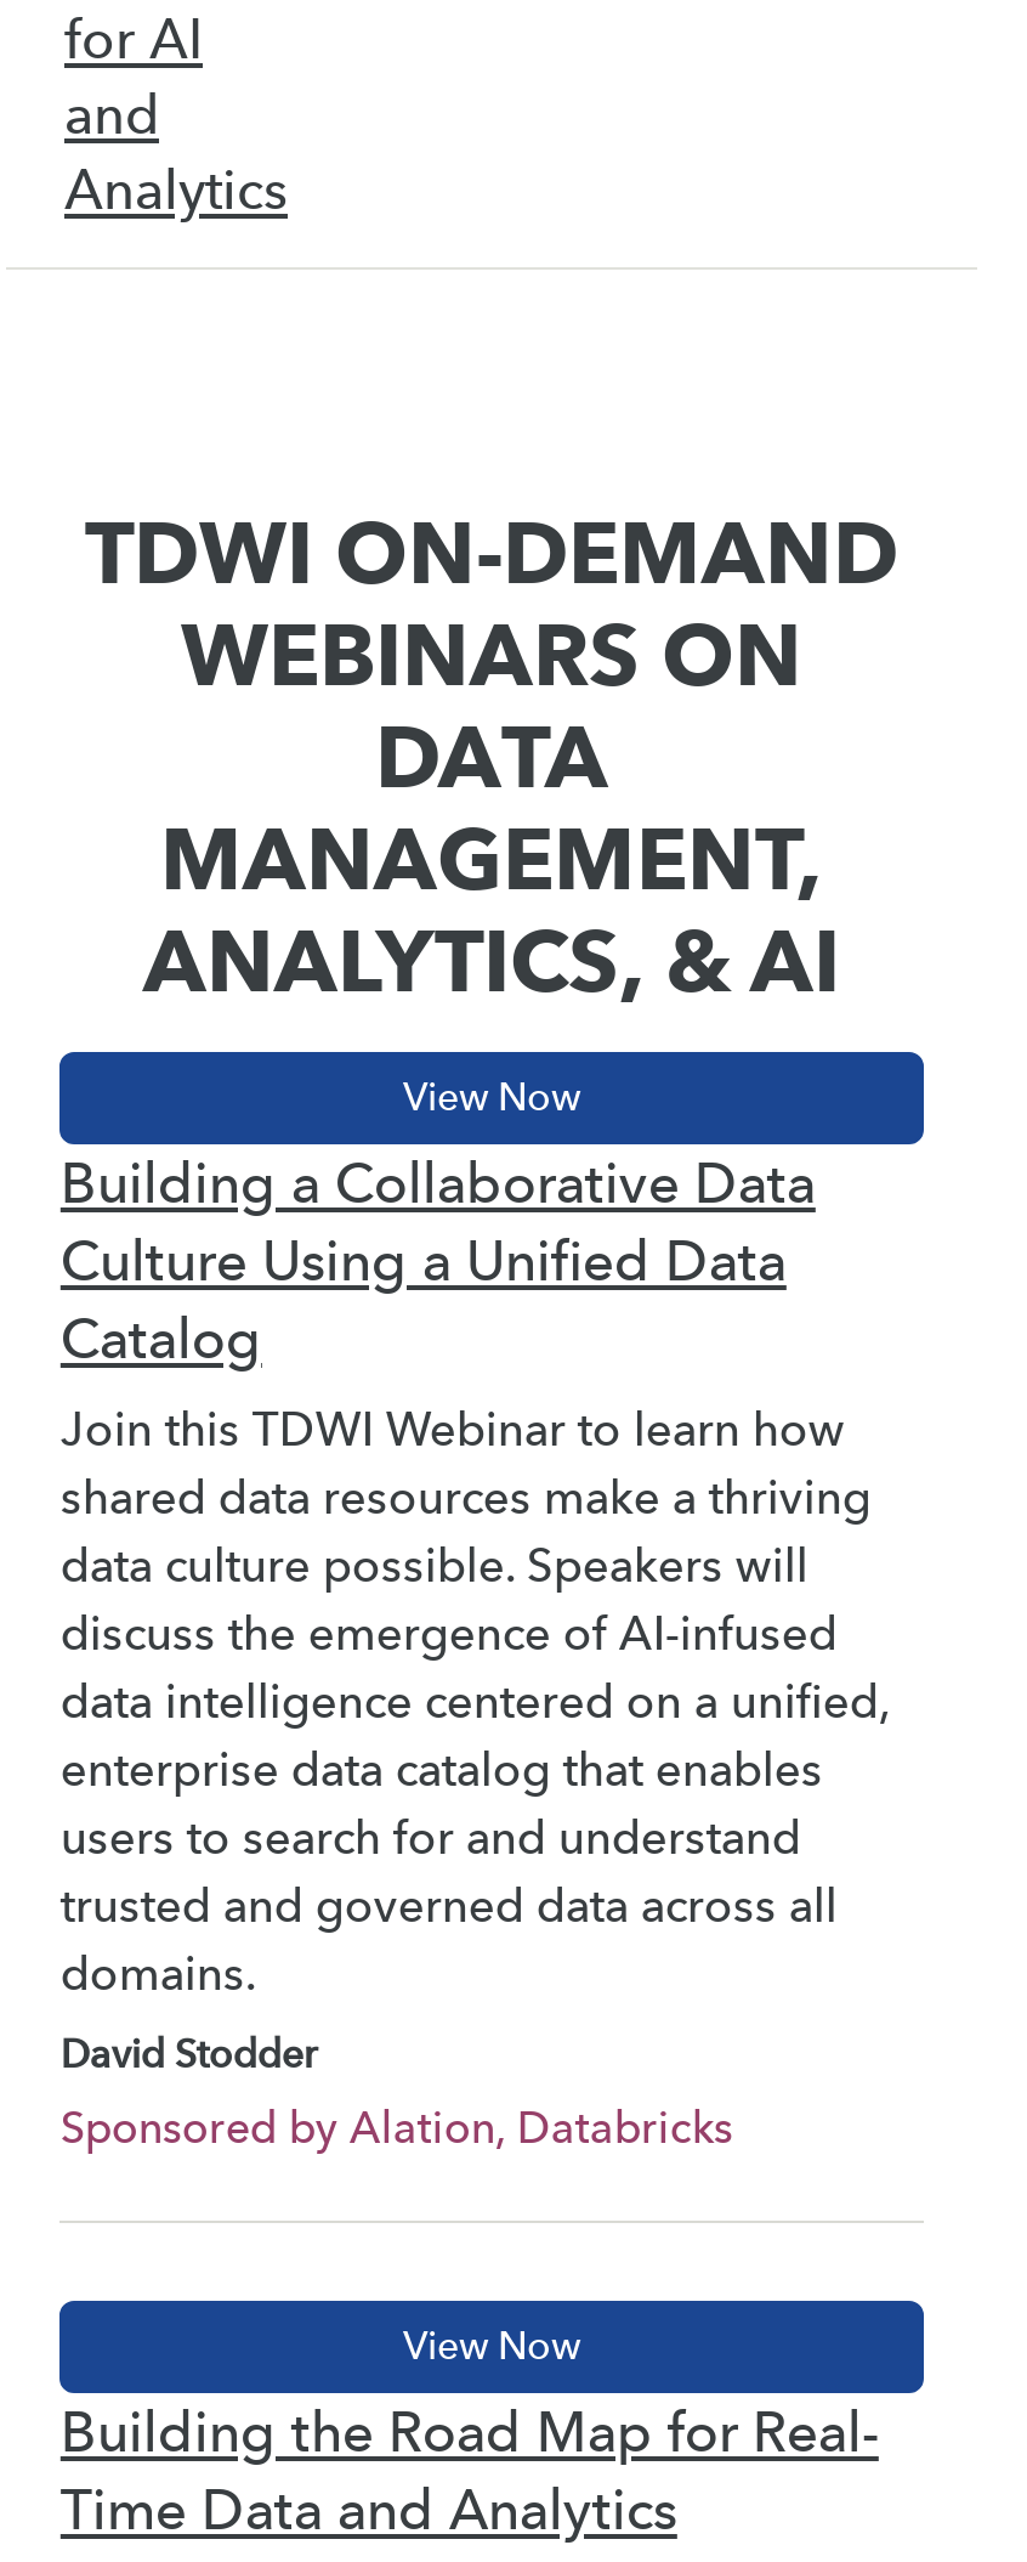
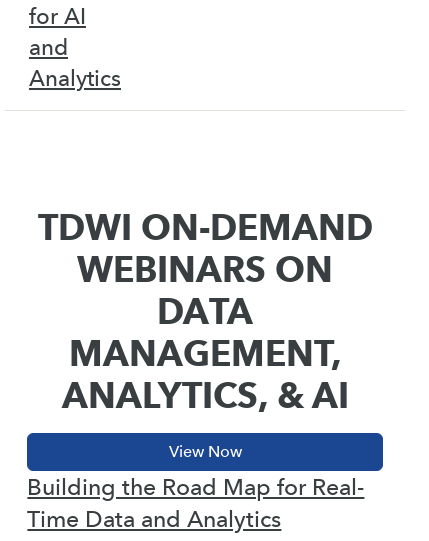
[60,1148,888,2155] Building a Collaborative Data | Culture Using a Unified Data | Catalog | Join this TDWI Webinar to learn how | shared data resources make a thriving | data culture possible. Speakers will | discuss the emergence of AI-infused | data intelligence centered on a unified, | enterprise data catalog that enables | users to search for and understand | trusted and governed data across all | domains. | David Stodder | Sponsored by Alation, Databricks -> none

